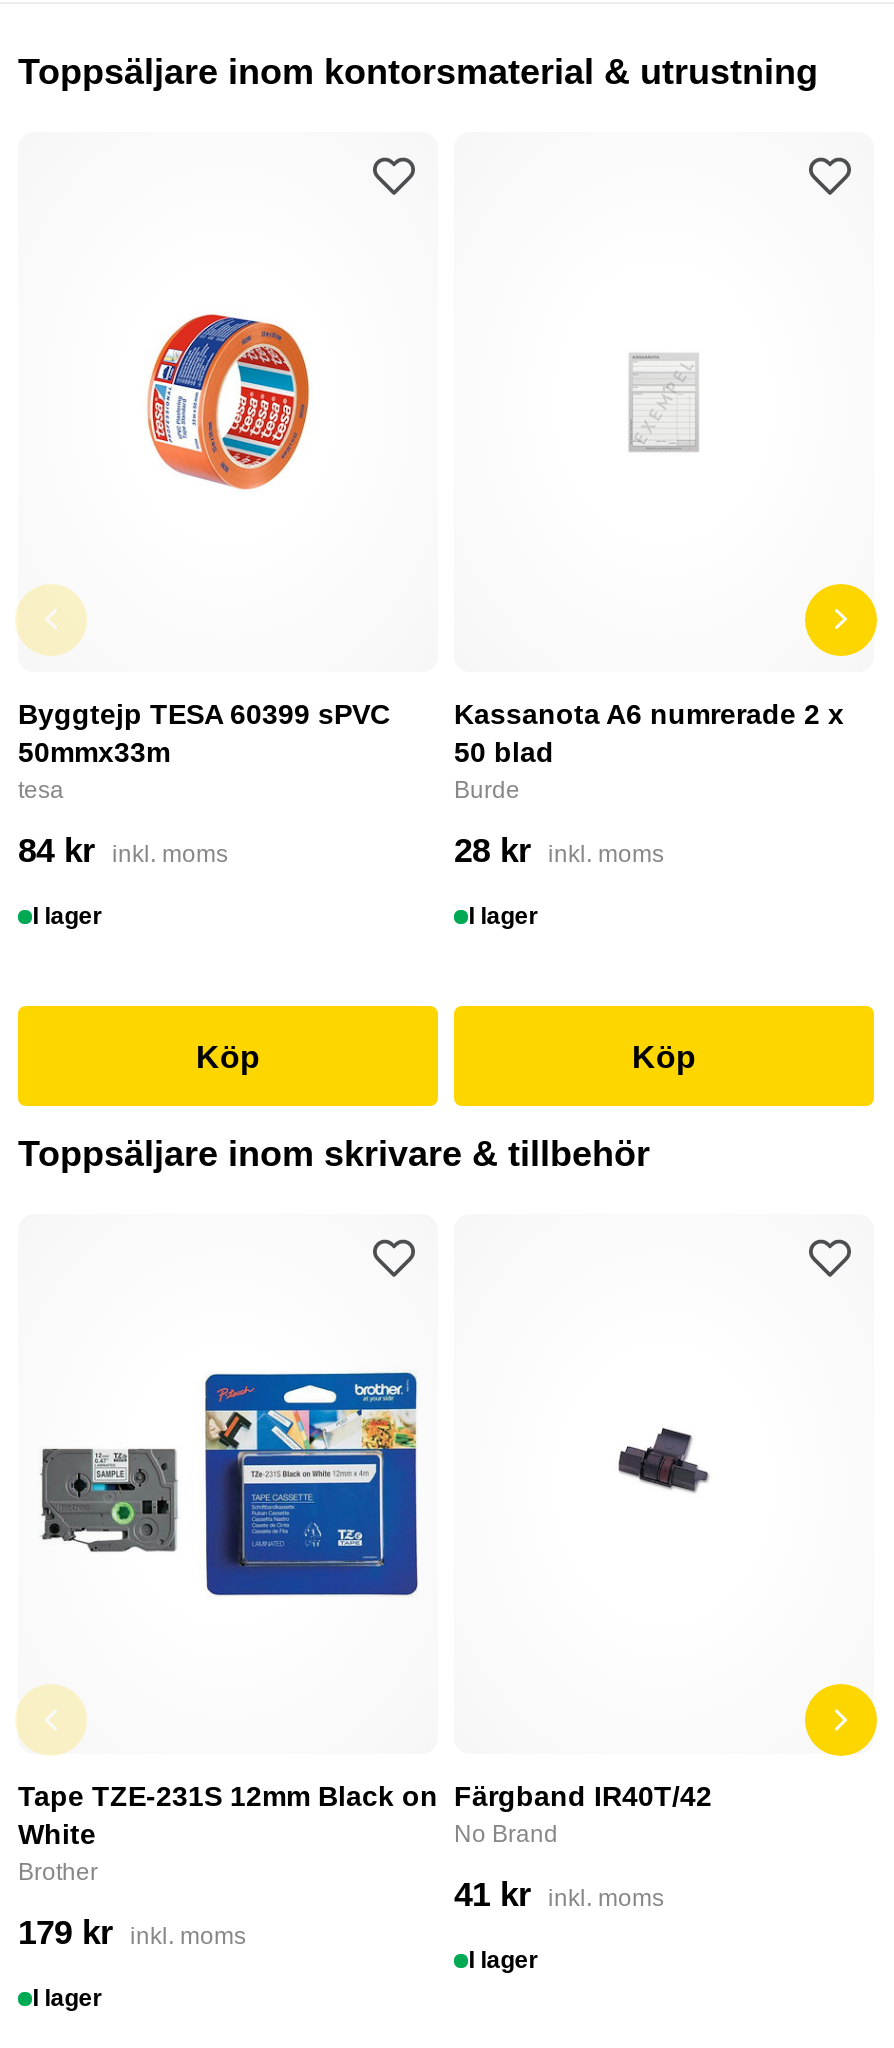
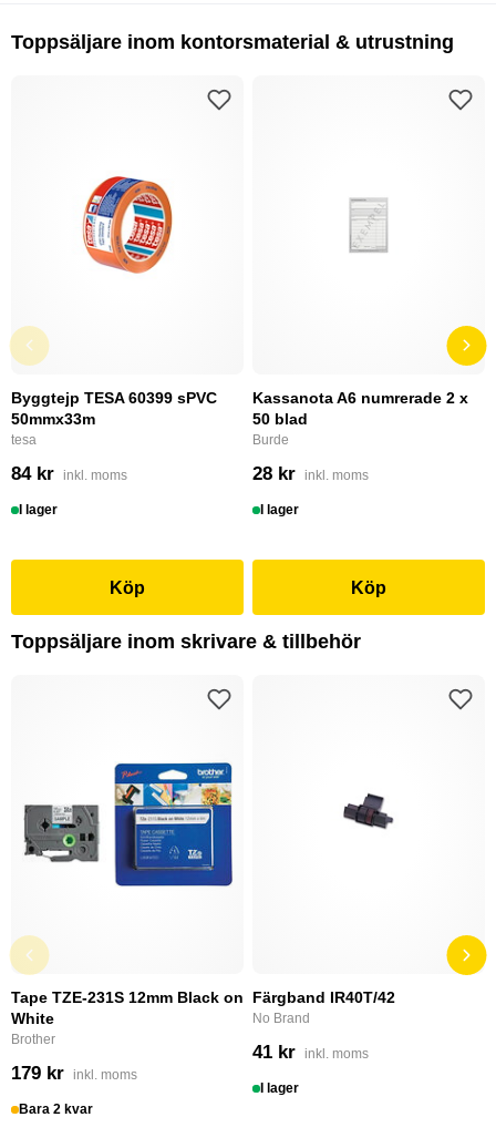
[32,1984,102,2012] I lager -> [19,1102,93,1117] Bara 2 kvar

